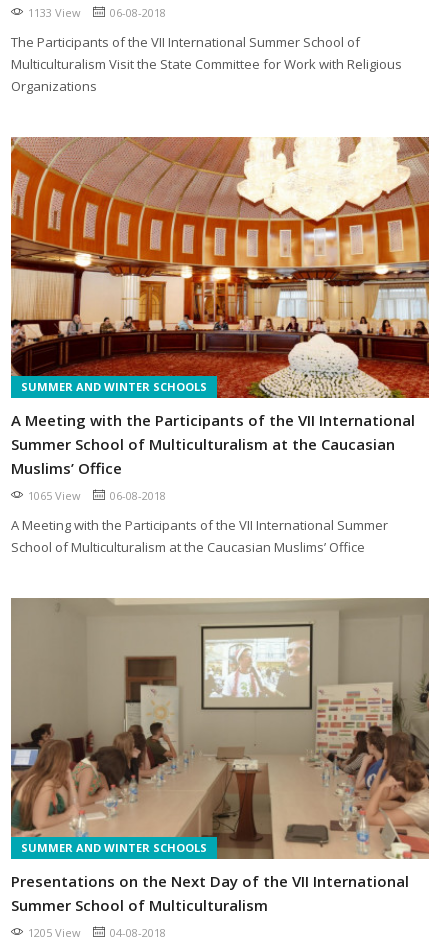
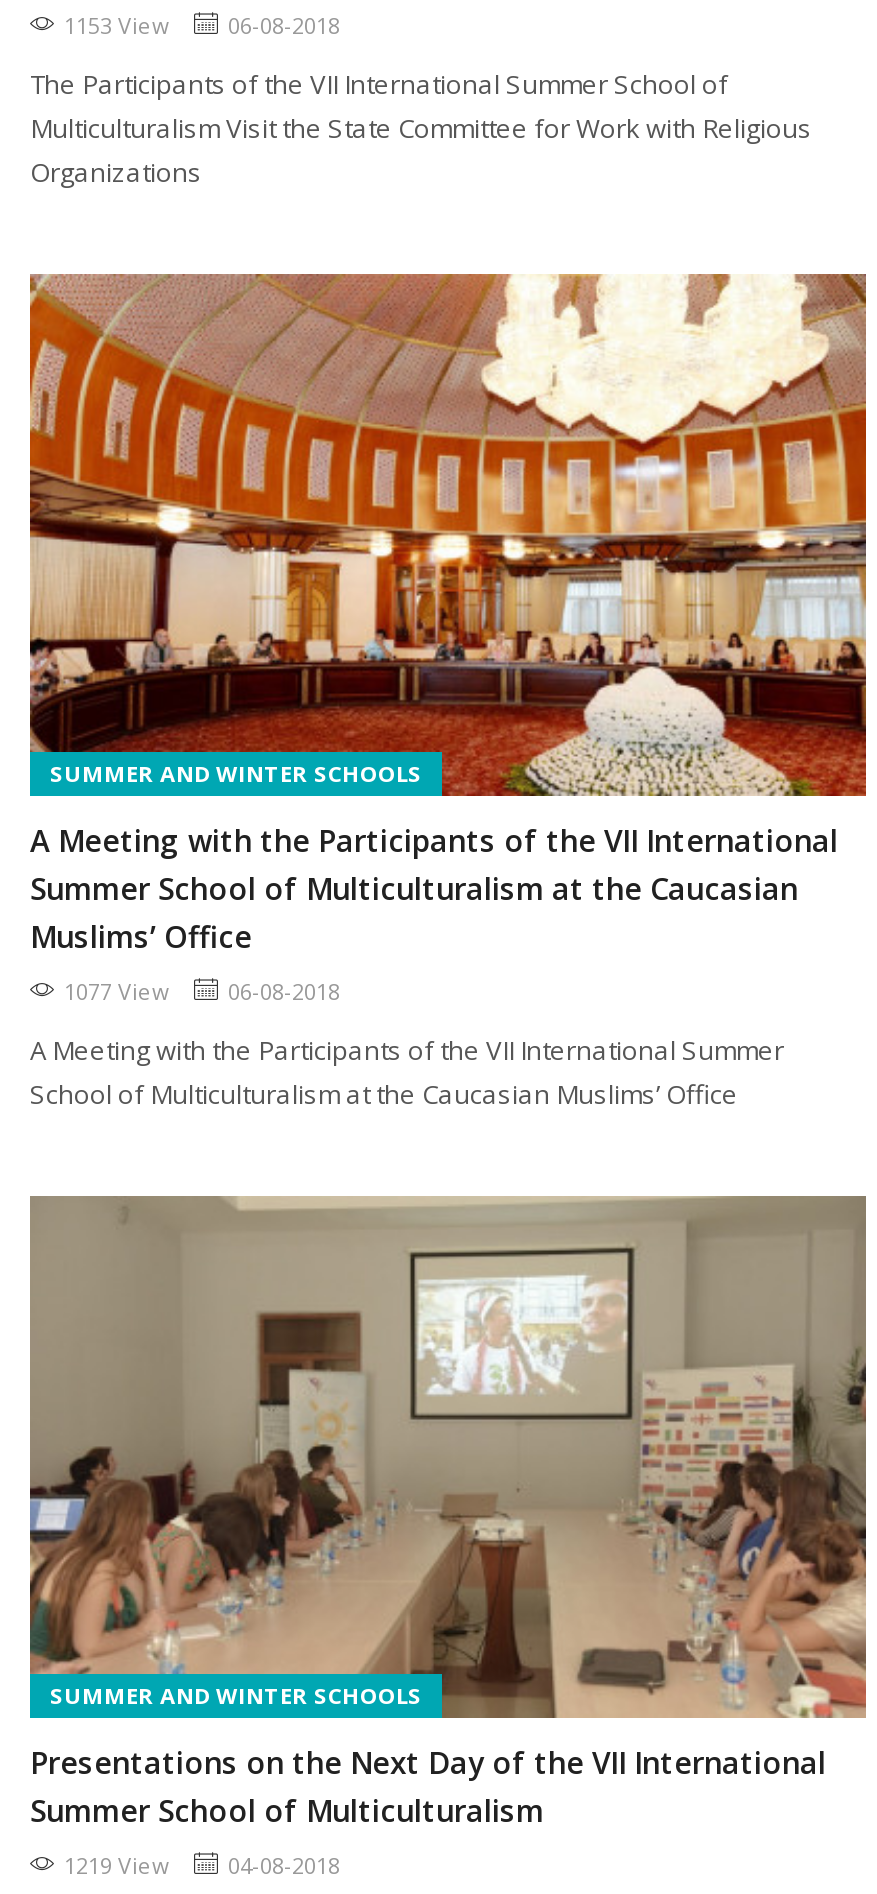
[28,5,166,20] 1133 View 06-08-2018 -> [64,10,340,40] 1153 View 06-08-2018
[28,488,166,503] 1065 View 06-08-2018 -> [64,976,340,1006] 1077 View 06-08-2018
[28,925,166,940] 1205 View 04-08-2018 -> [64,1851,340,1881] 1219 View 04-08-2018

